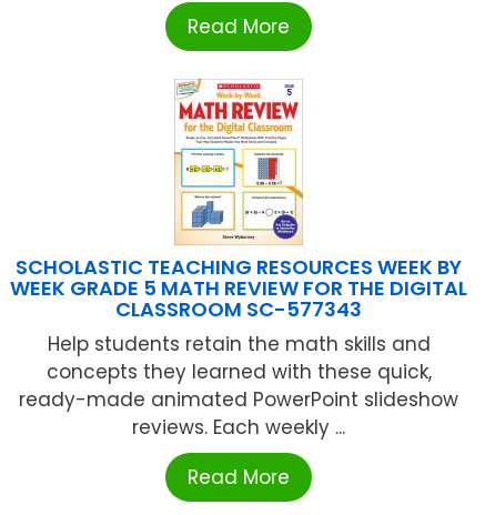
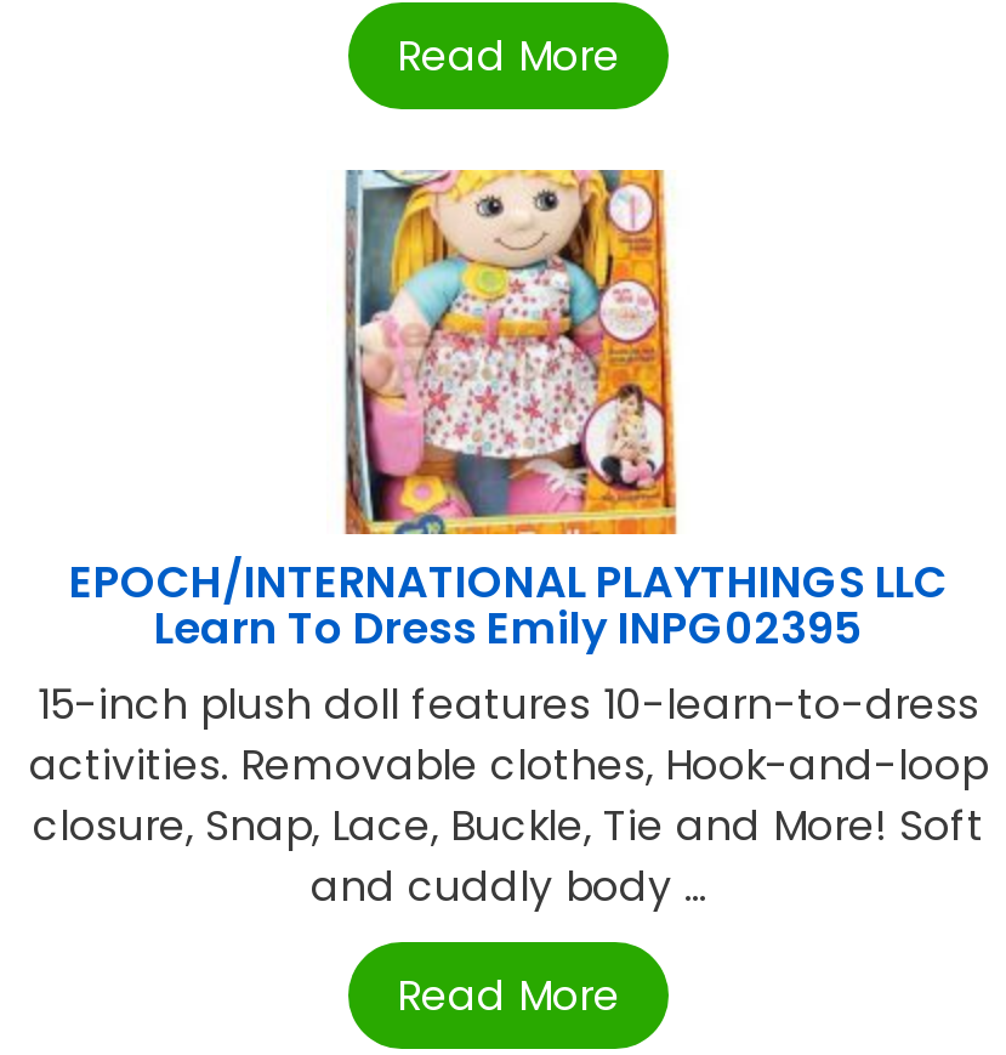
[10,79,467,441] [image] | SCHOLASTIC TEACHING RESOURCES WEEK BY | WEEK GRADE 5 MATH REVIEW FOR THE DIGITAL | CLASSROOM SC-577343 | Help students retain the math skills and | concepts they learned with these quick, | ready-made animated PowerPoint slideshow | reviews. Each weekly ... -> [29,168,988,917] [image] | EPOCH/INTERNATIONAL PLAYTHINGS LLC | Learn To Dress Emily INPG02395 | 15-inch plush doll features 10-learn-to-dress | activities. Removable clothes, Hook-and-loop | closure, Snap, Lace, Buckle, Tie and More! Soft | and cuddly body ...

